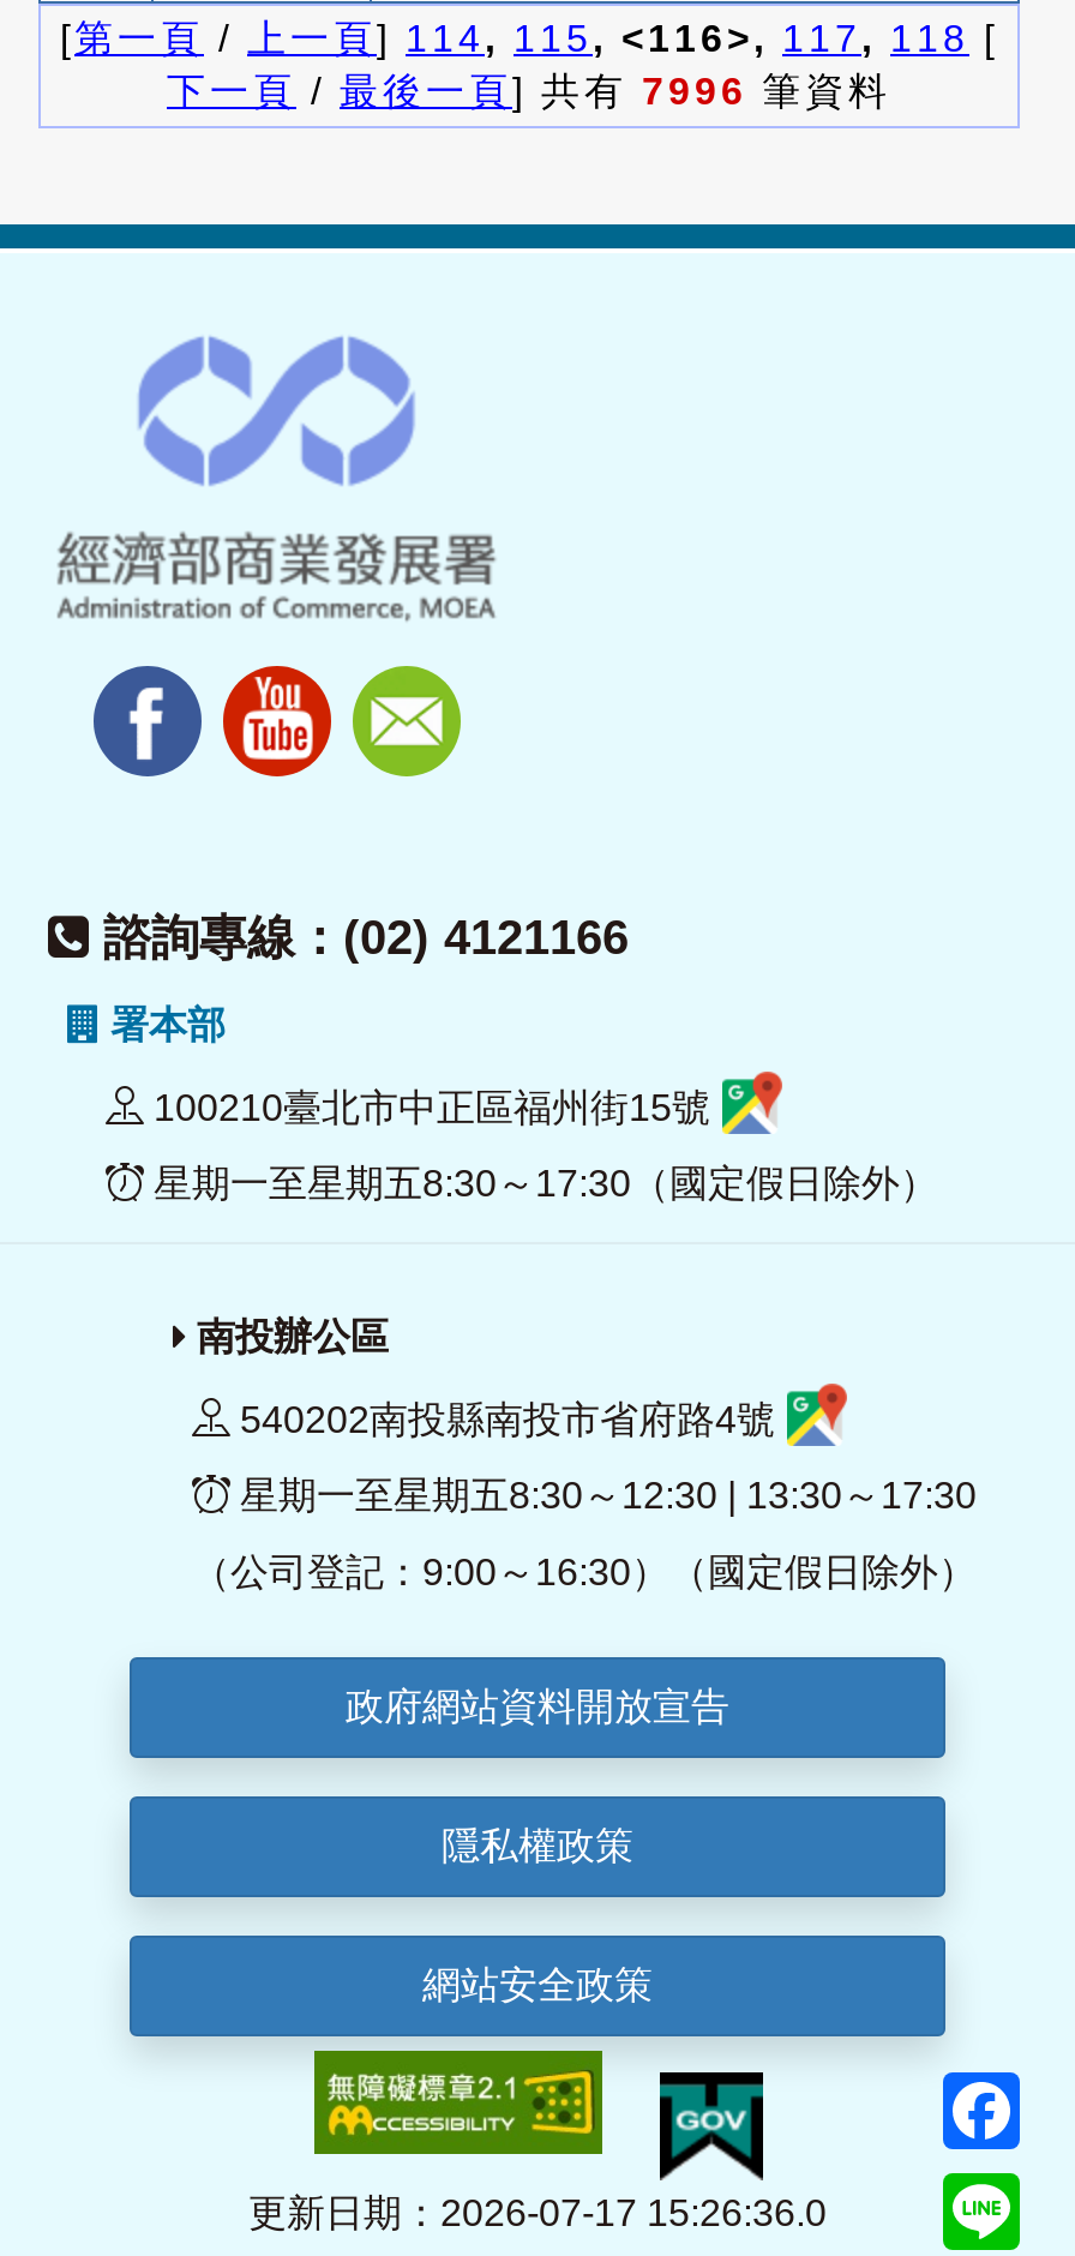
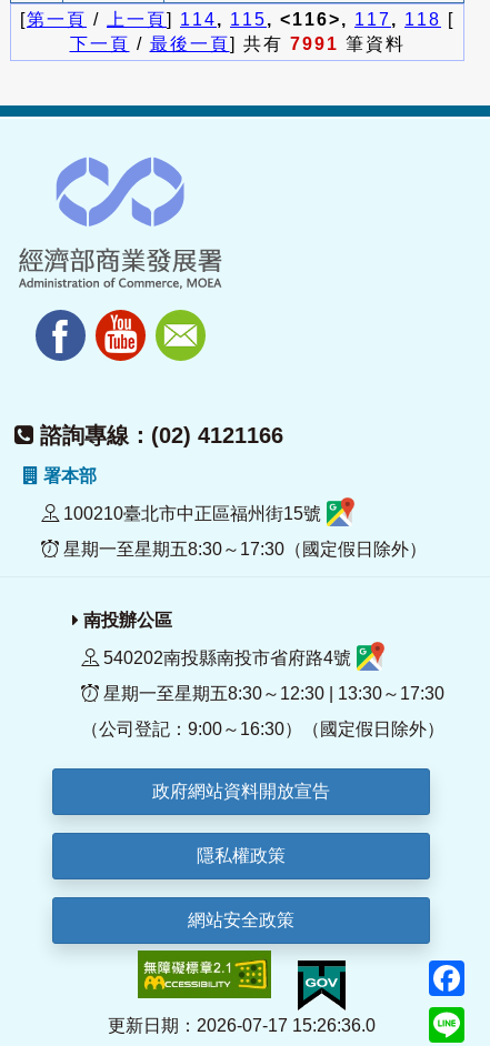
[167,71,891,111] 下一頁/最後一頁] 共有7996筆資料 -> [69,34,405,53] 下一頁/最後一頁] 共有7991筆資料

